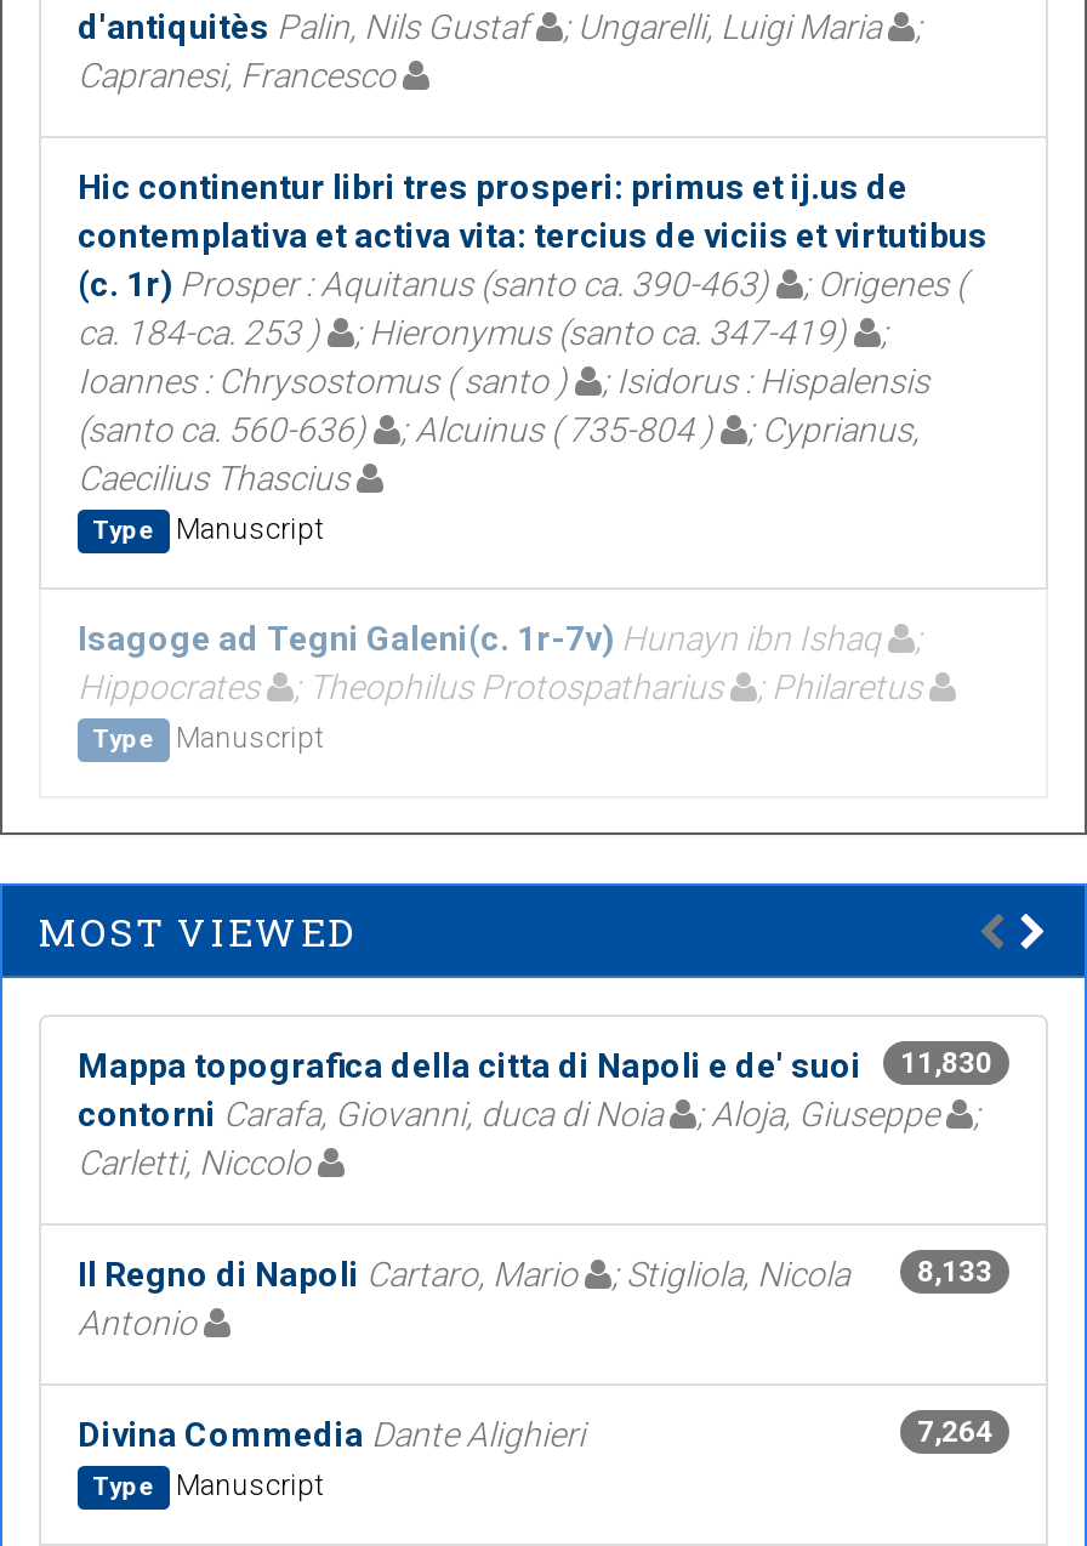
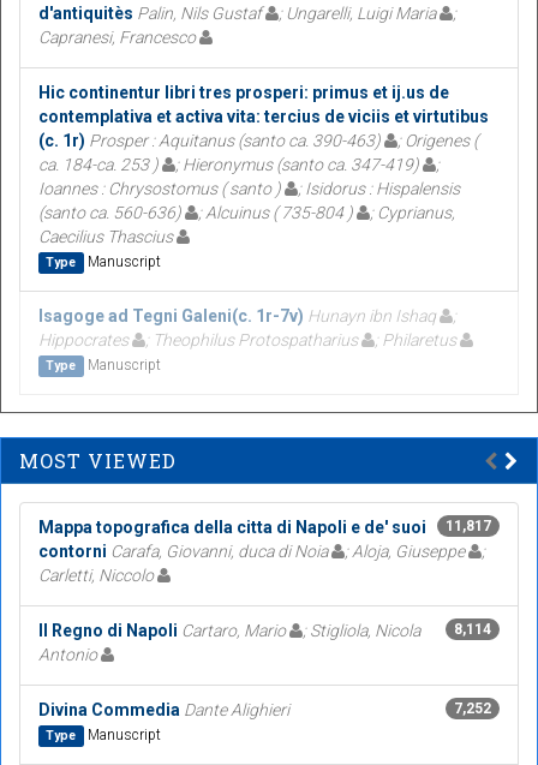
[78,1045,992,1084] Mappa topografica della citta di Napoli e de' suoi 11,830 -> [38,517,491,536] Mappa topografica della citta di Napoli e de' suoi 11,817
[78,1254,992,1293] Il Regno di Napoli Cartaro, Mario ; Stigliola, Nicola 8,133 -> [38,620,491,640] Il Regno di Napoli Cartaro, Mario ; Stigliola, Nicola 8,114
[917,1414,992,1448] 7,264 -> [454,700,491,716] 7,252

